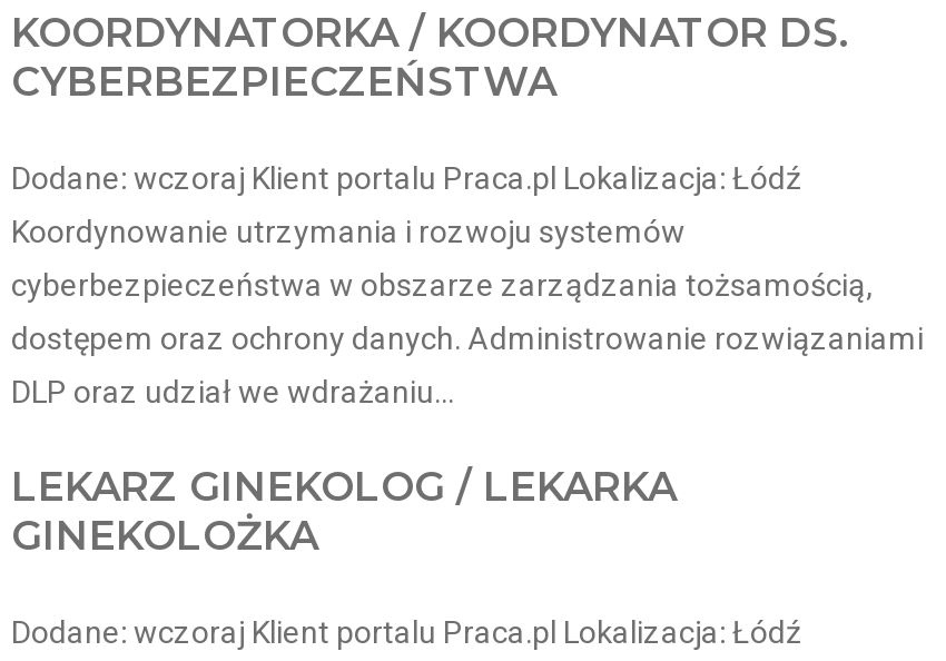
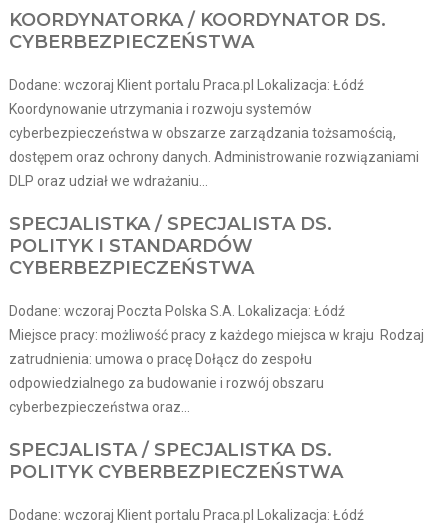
[11,464,677,562] LEKARZ GINEKOLOG / LEKARKA | GINEKOLOŻKA -> [9,213,424,483] SPECJALISTKA / SPECJALISTA DS. | POLITYK I STANDARDÓW | CYBERBEZPIECZEŃSTWA | Dodane: wczoraj Poczta Polska S.A. Lokalizacja: Łódź | Miejsce pracy: możliwość pracy z każdego miejsca w kraju Rodzaj | zatrudnienia: umowa o pracę Dołącz do zespołu | odpowiedzialnego za budowanie i rozwój obszaru | cyberbezpieczeństwa oraz... | SPECJALISTA / SPECJALISTKA DS. | POLITYK CYBERBEZPIECZEŃSTWA

